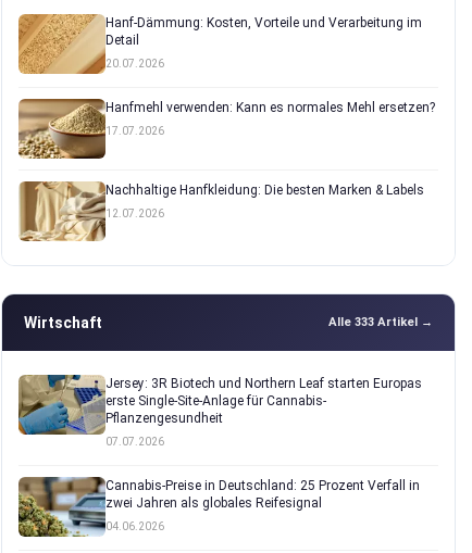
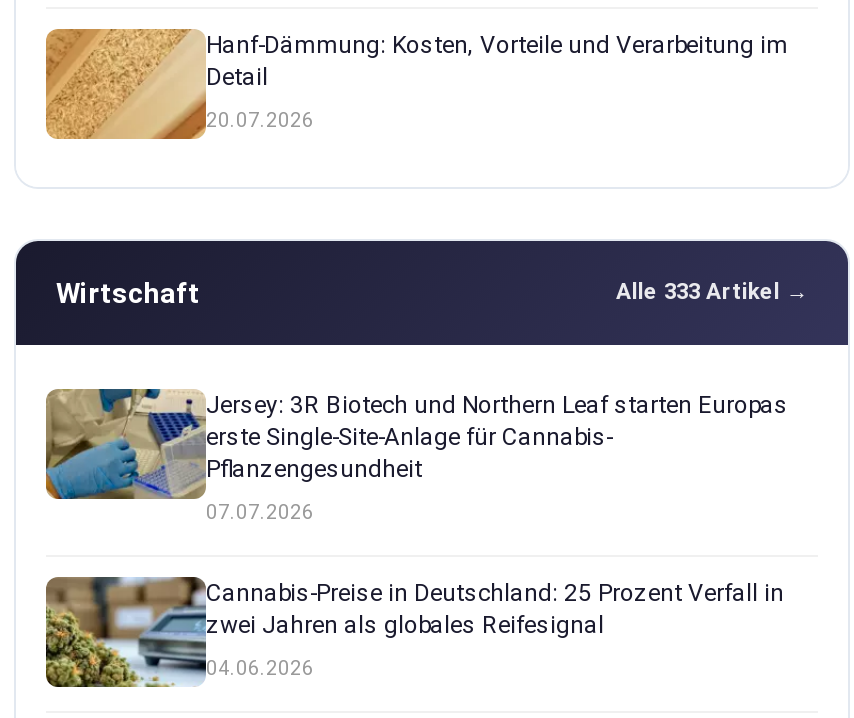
[17,98,435,160] [image] | Hanfmehl verwenden: Kann es normales Mehl ersetzen? | 17.07.2026 -> none
[20,179,424,242] [image] | Nachhaltige Hanfkleidung: Die besten Marken & Labels | 12.07.2026 -> none

